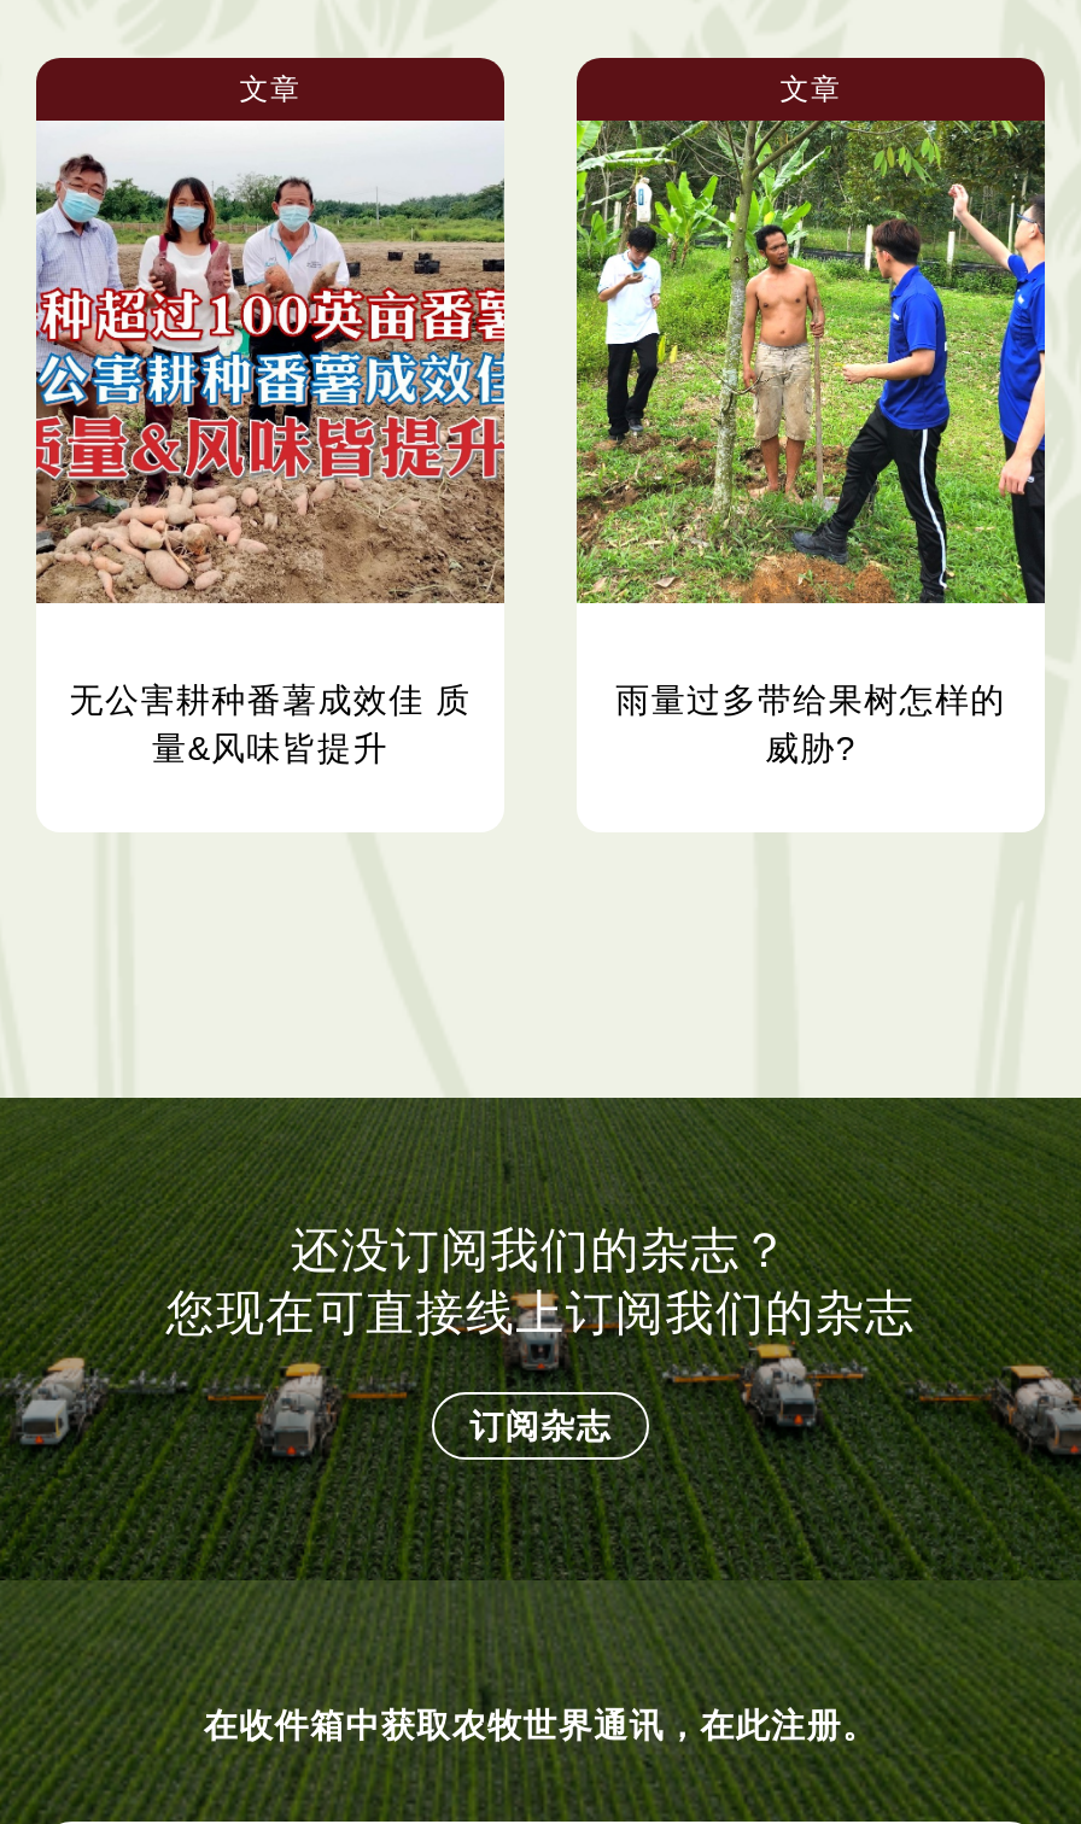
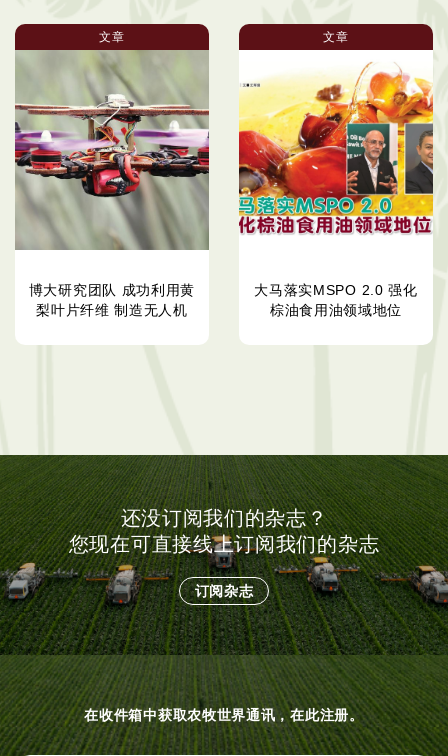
[34,118,507,766] [image] | 无公害耕种番薯成效佳 质 | 量&风味皆提升 -> [14,49,210,317] [image] | 博大研究团队 成功利用黄 | 梨叶片纤维 制造无人机
[574,118,1047,766] [image] | 雨量过多带给果树怎样的 | 威胁? -> [238,49,434,317] [image] | 大马落实MSPO 2.0 强化 | 棕油食用油领域地位

